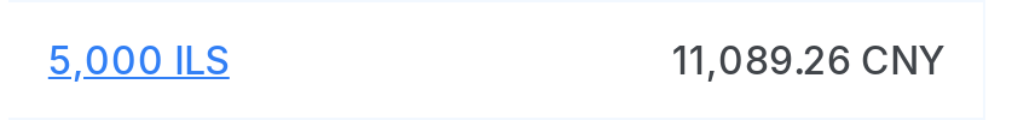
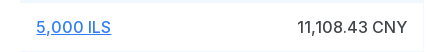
[672,36,945,84] 11,089.26 CNY -> [297,17,407,37] 11,108.43 CNY

